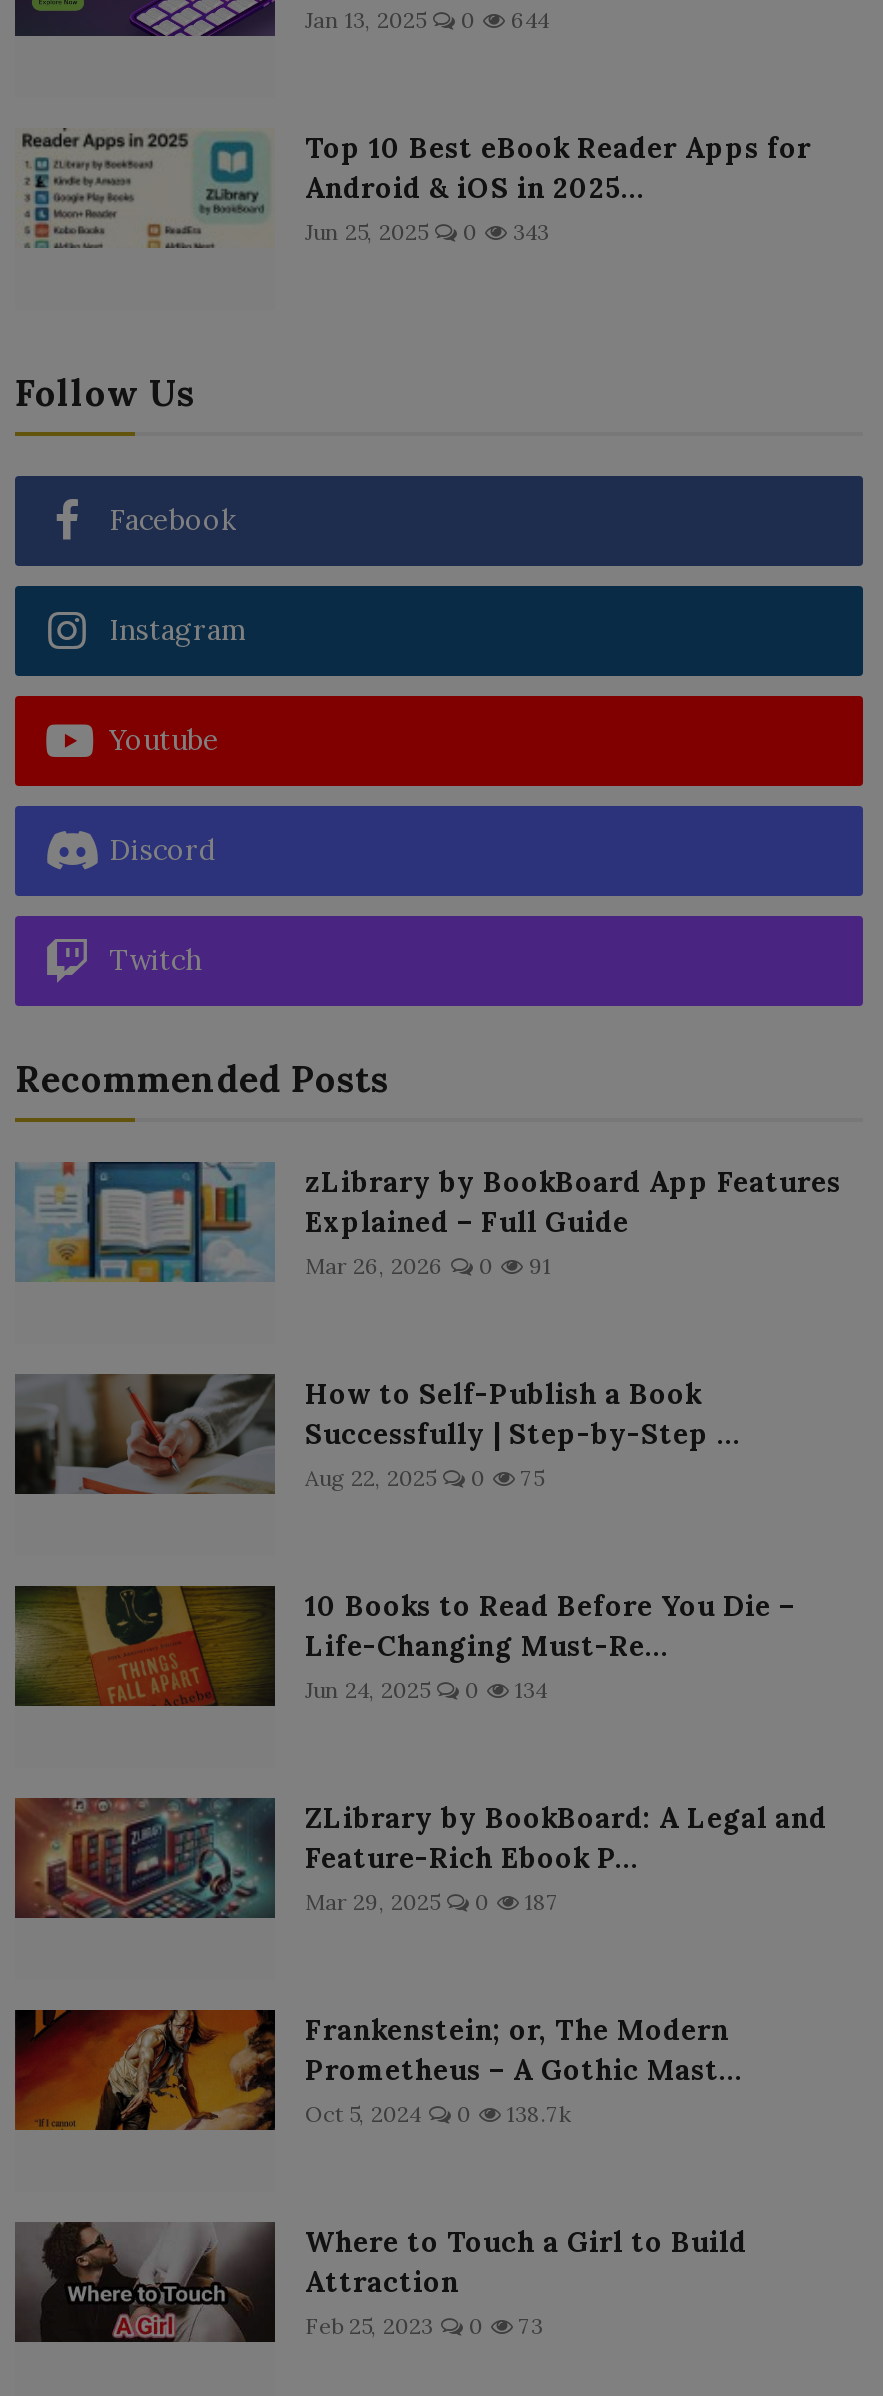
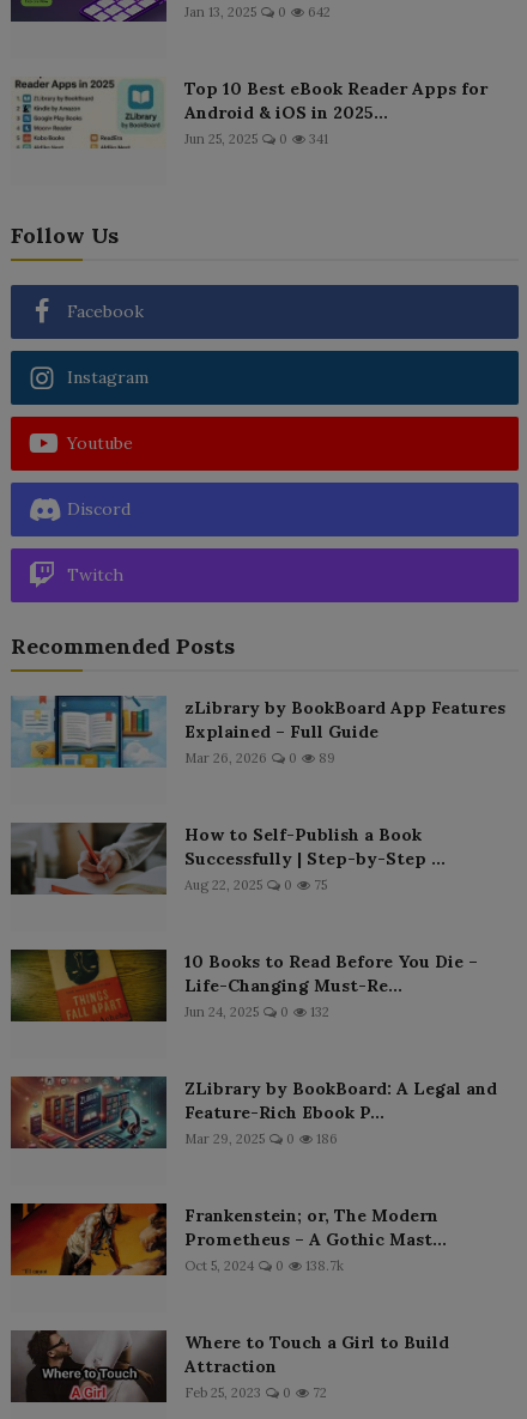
[305,7,549,35] Jan 13, 2025 0 644 -> [184,4,331,21] Jan 13, 2025 0 642
[305,219,549,247] Jun 25, 2025 0 343 -> [184,131,328,148] Jun 25, 2025 0 341
[305,1253,551,1281] Mar 26, 2026 0 91 -> [184,750,335,767] Mar 26, 2026 0 89
[305,1677,547,1705] Jun 24, 2025 0 134 -> [184,1004,329,1021] Jun 24, 2025 0 132
[305,1889,559,1917] Mar 29, 2025 0 187 -> [184,1131,338,1148] Mar 29, 2025 0 186
[305,2313,543,2341] Feb 25, 2023 0 73 -> [184,1385,327,1402] Feb 25, 2023 0 72

